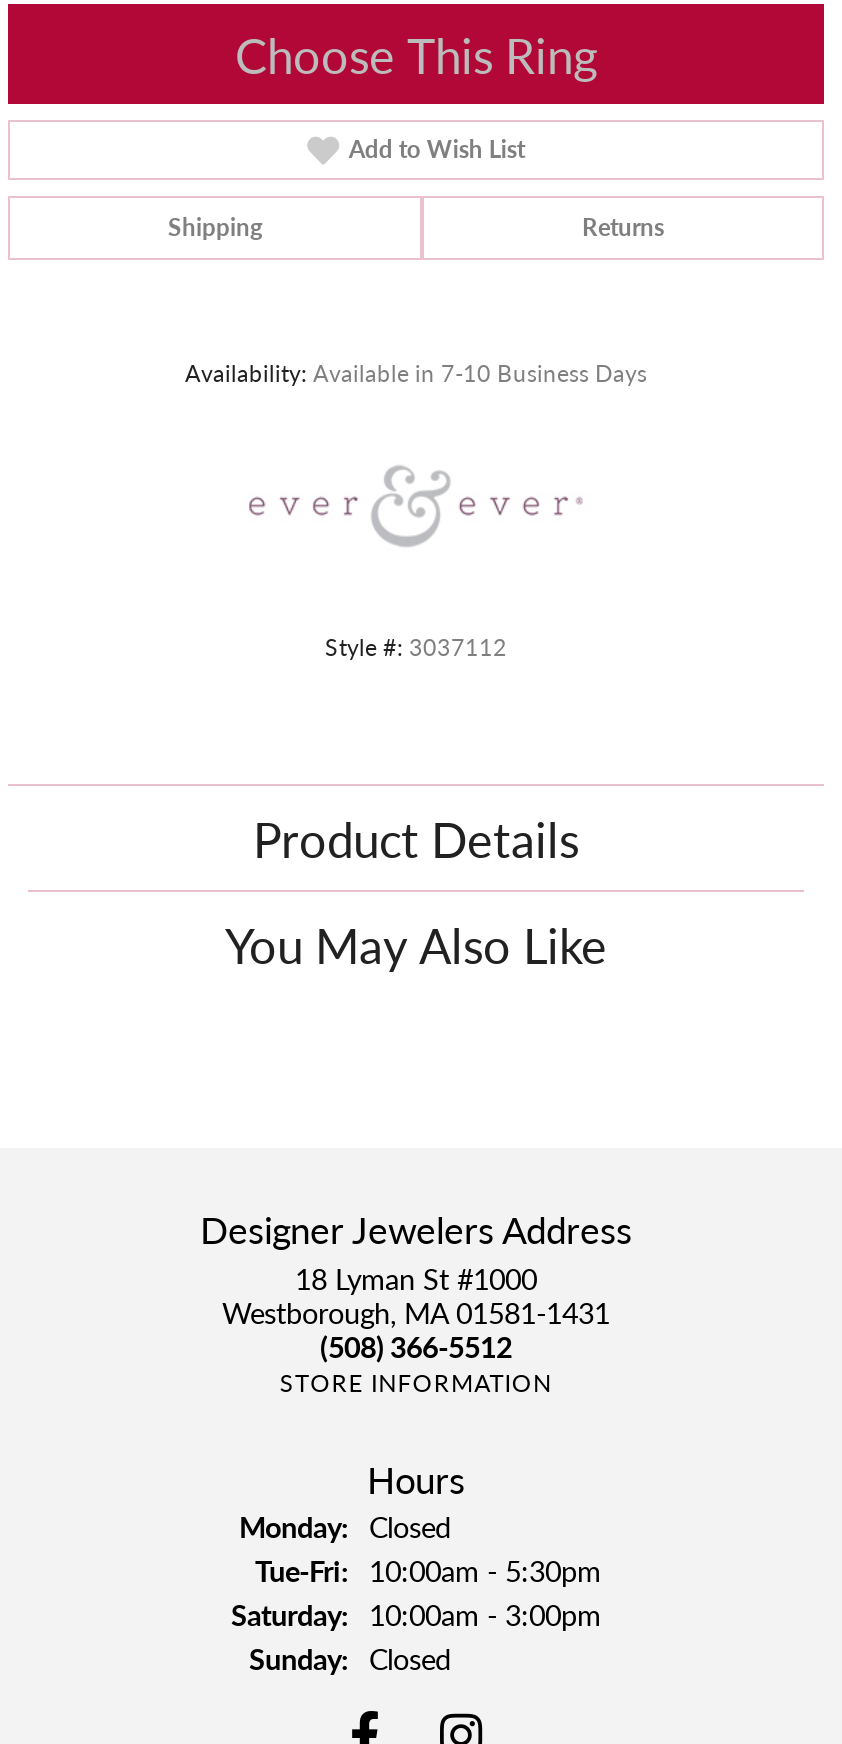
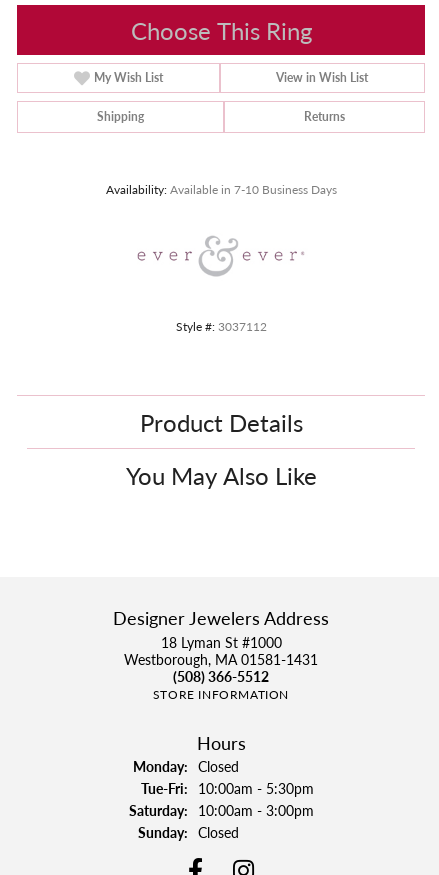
[349,133,525,167] Add to Wish List -> [94,69,368,86] My Wish List | View in Wish List

